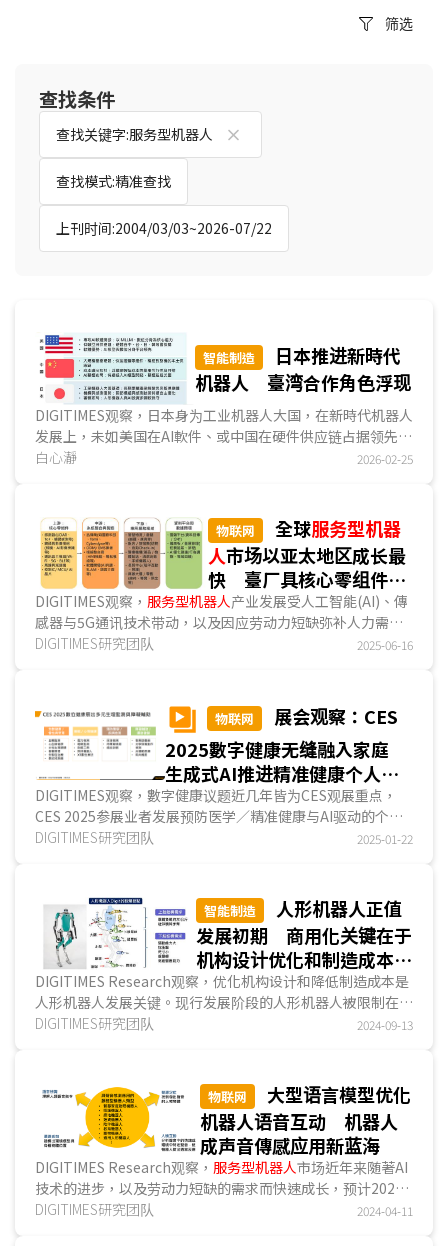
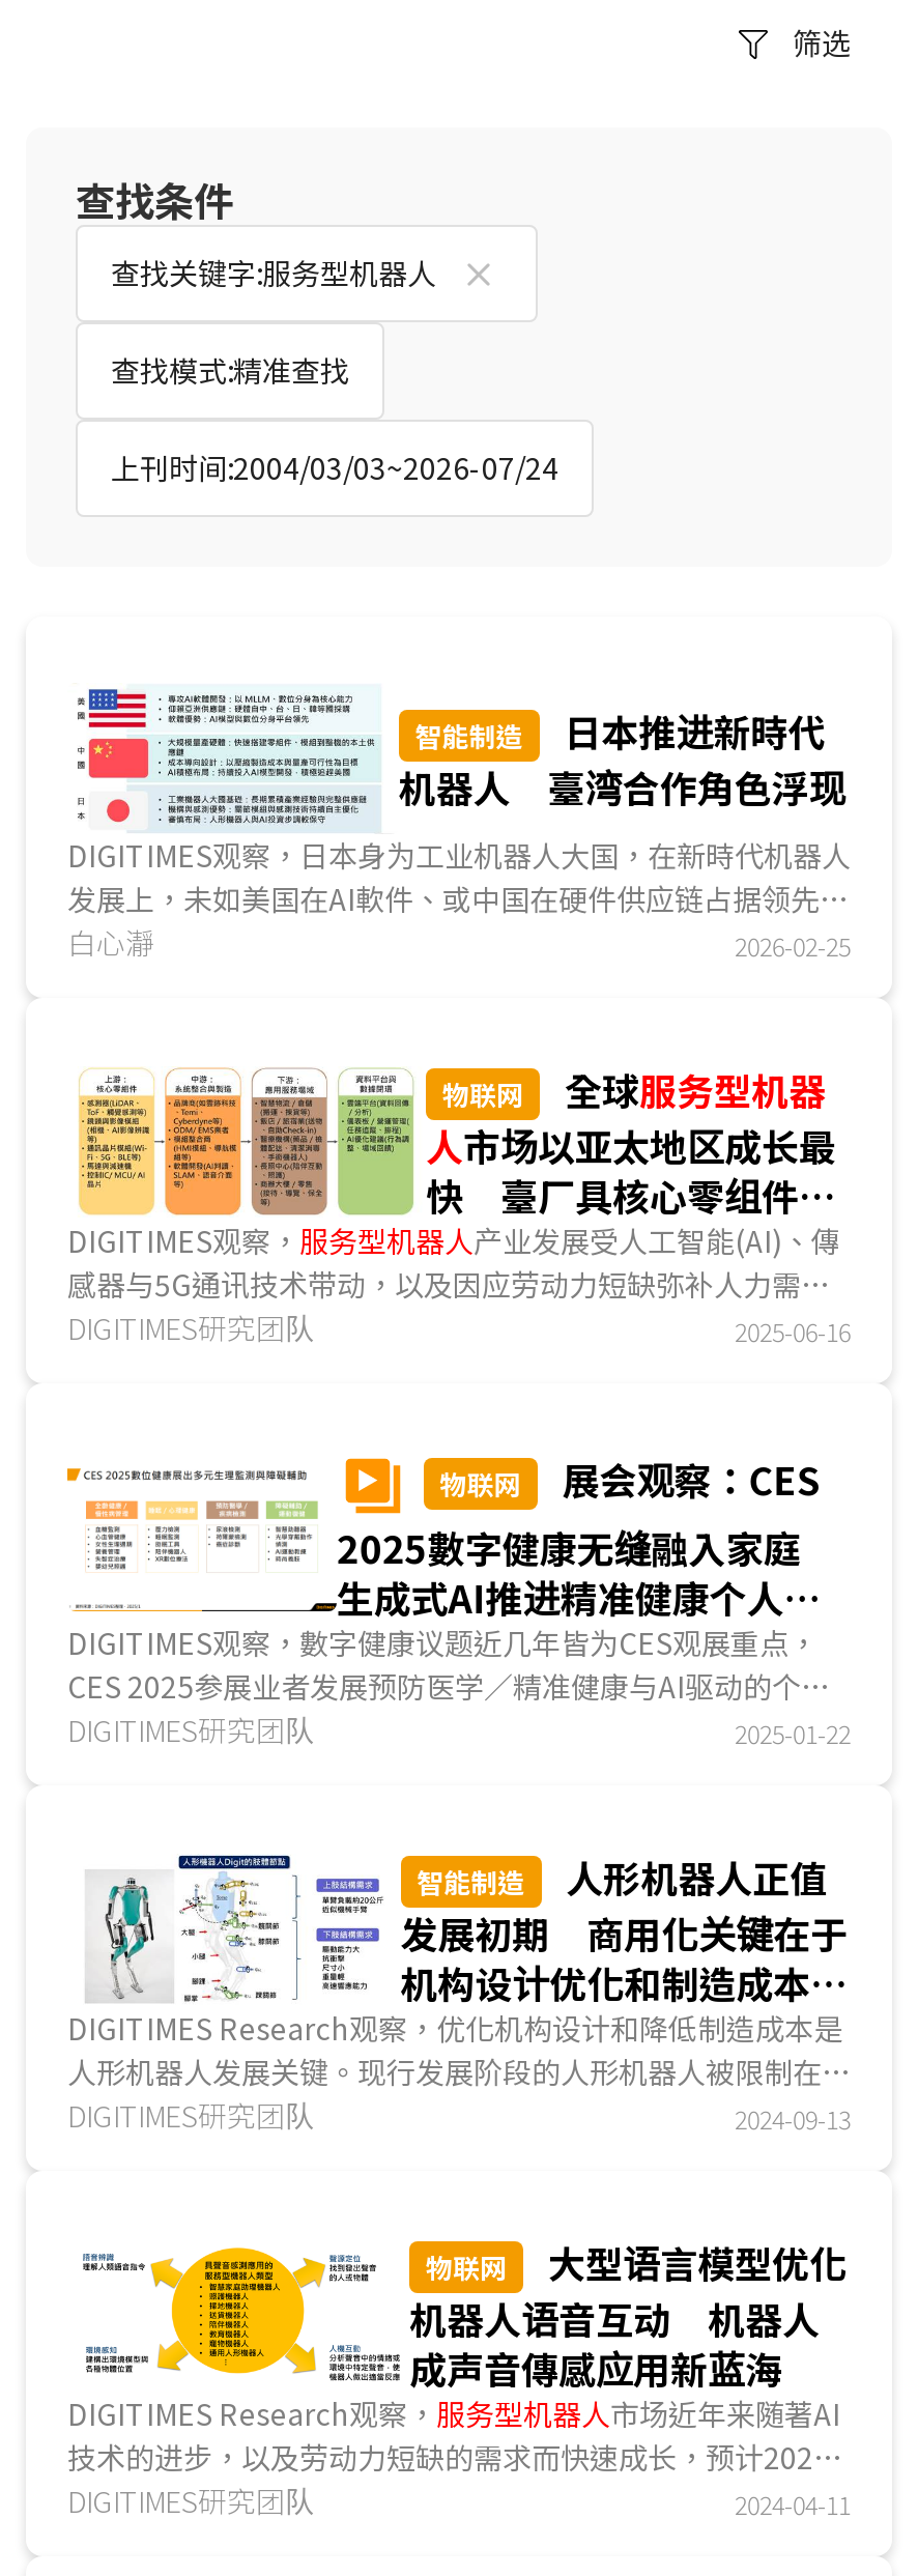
[56,218,272,238] 上刊时间:2004/03/03~2026-07/22 -> [111,447,558,488] 上刊时间:2004/03/03~2026-07/24

